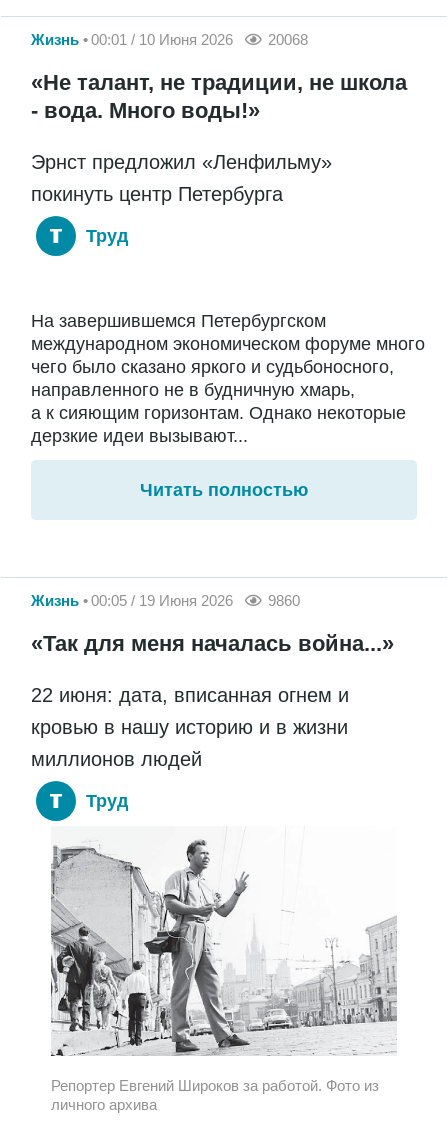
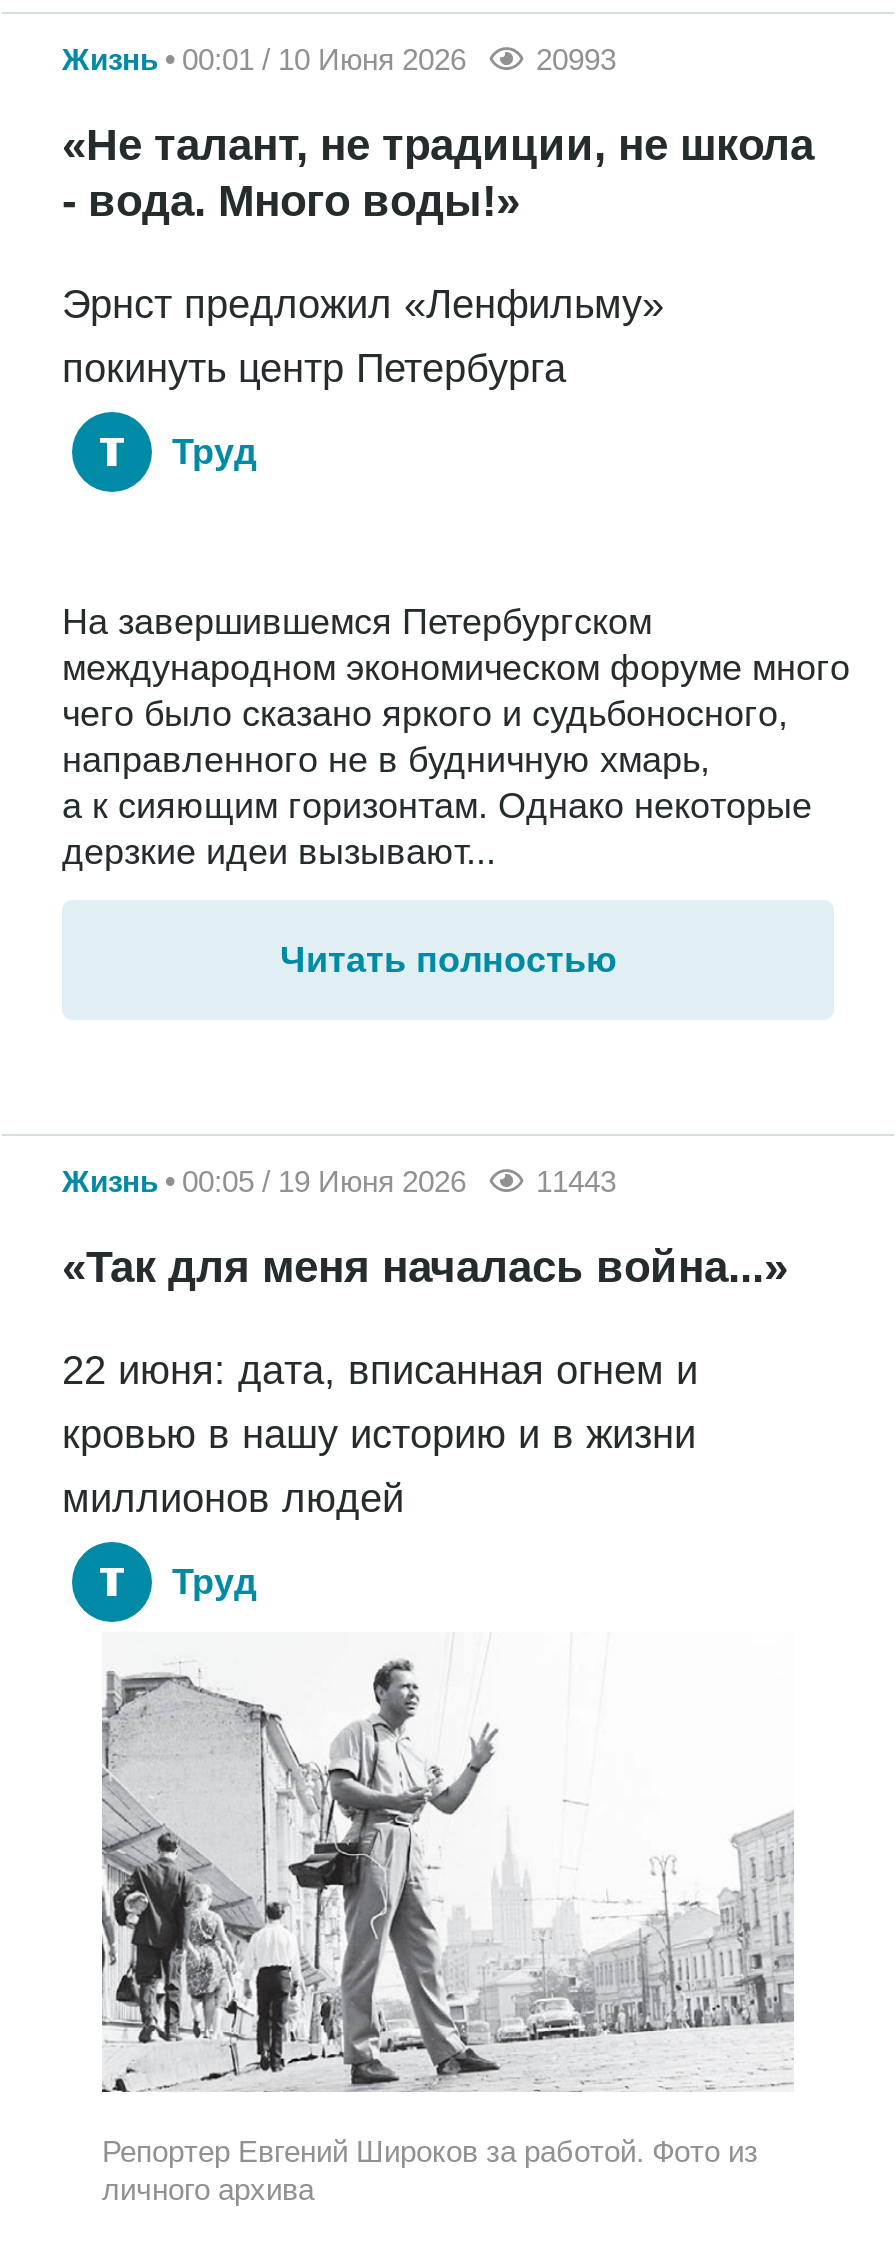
[268,31,308,48] 20068 -> [536,42,616,76] 20993
[268,592,300,609] 9860 -> [536,1165,616,1199] 11443

